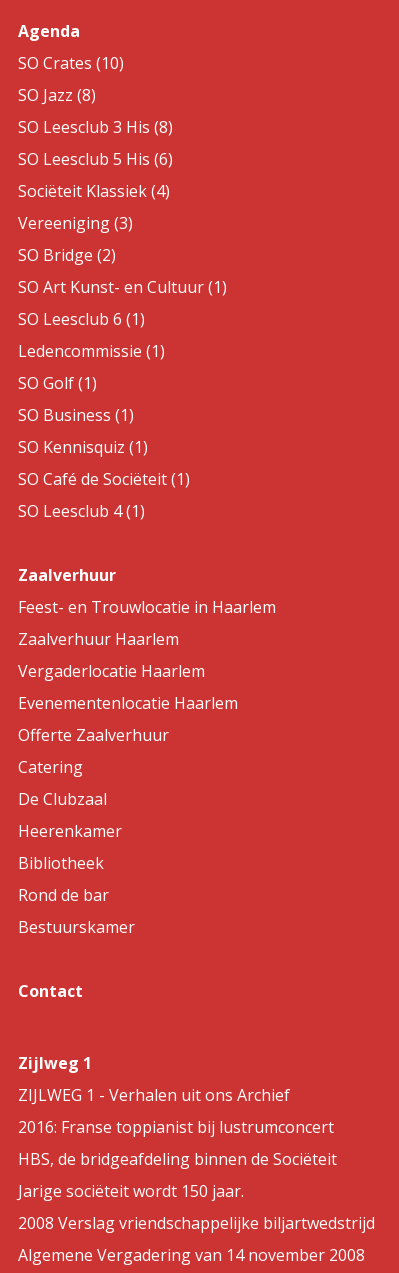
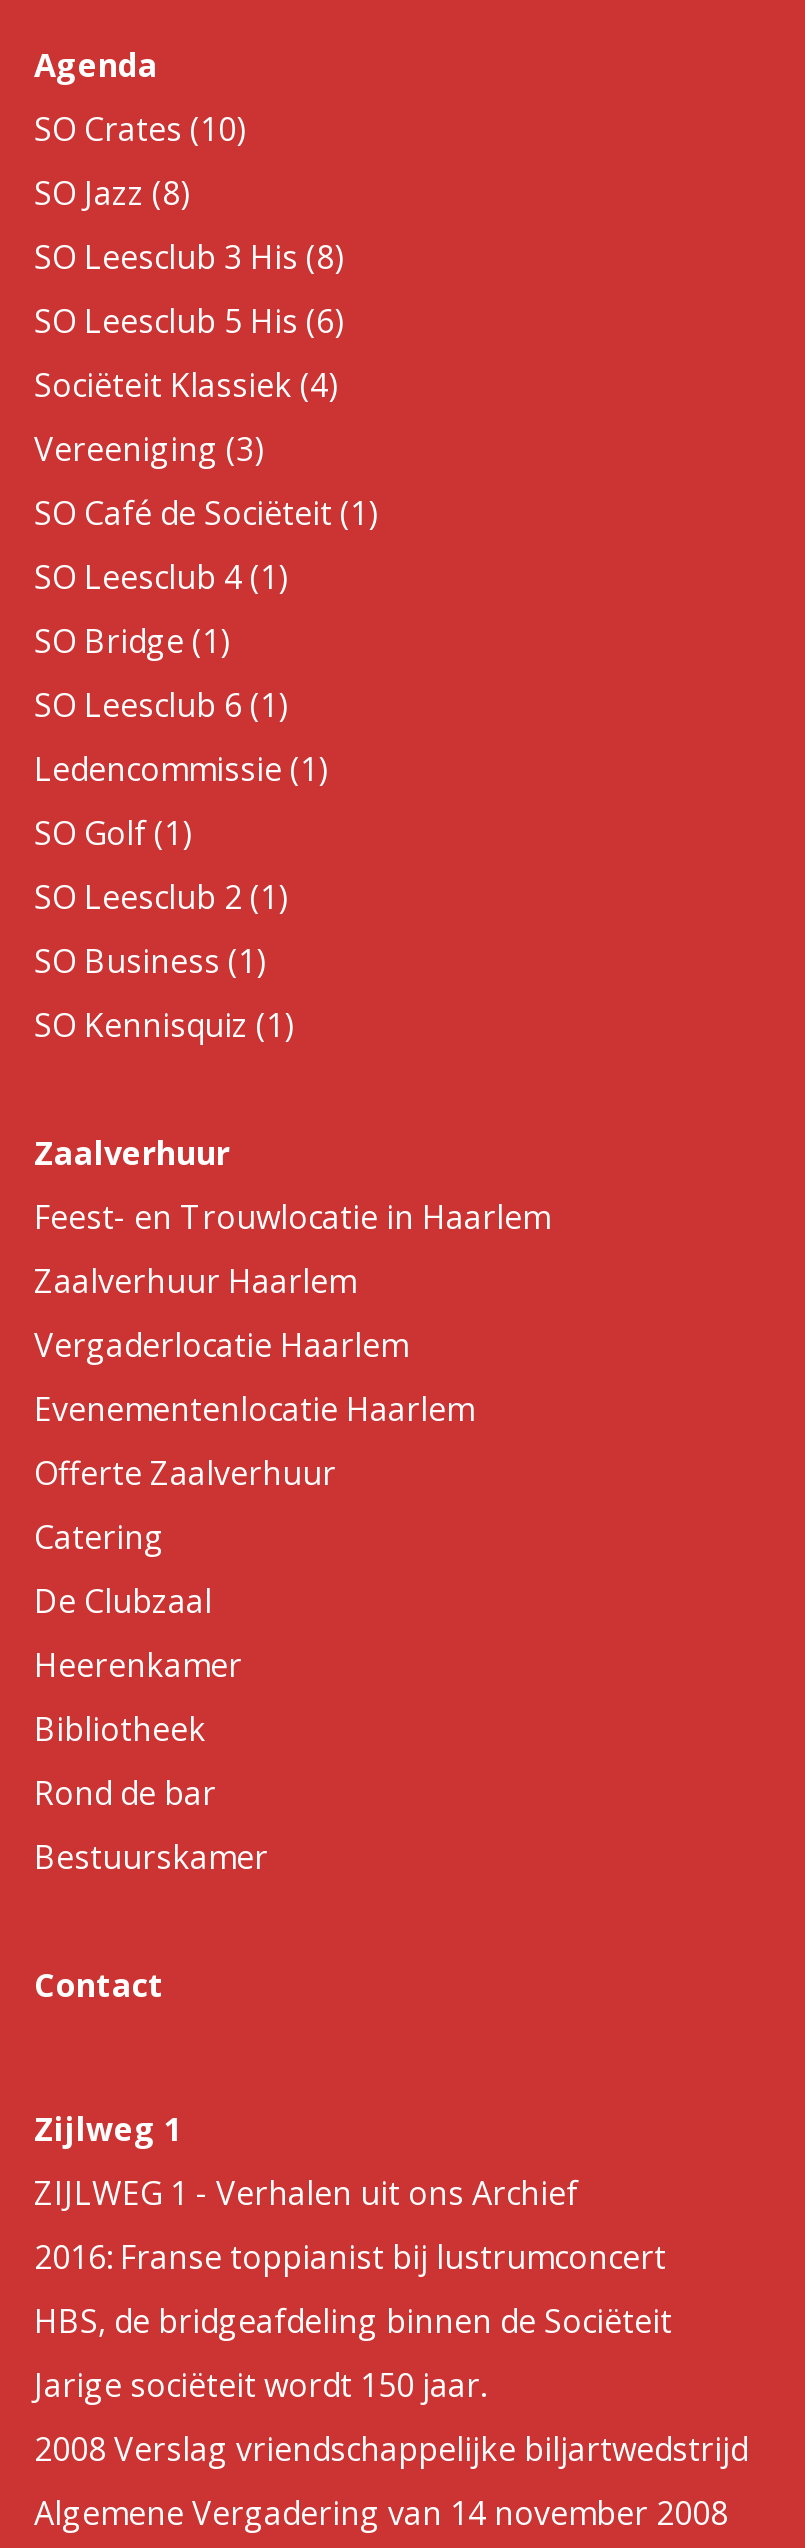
[18,244,227,298] SO Bridge (2) | SO Art Kunst- en Cultuur (1) -> [34,619,230,663] SO Bridge (1)
moved [18,308,165,394] -> [34,683,328,855]: SO Leesclub 6 (1) | Ledencommissie (1) | SO Golf (1)
none -> [34,875,288,919] SO Leesclub 2 (1)
moved [18,404,148,458] -> [34,939,294,1047]: SO Business (1) | SO Kennisquiz (1)
moved [18,468,190,522] -> [34,491,378,599]: SO Café de Sociëteit (1) | SO Leesclub 4 (1)

